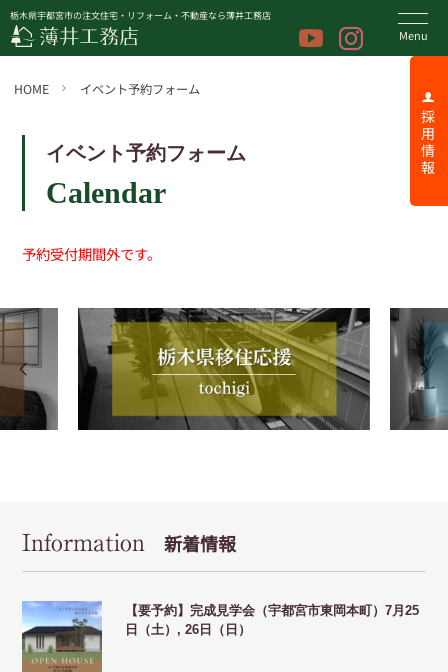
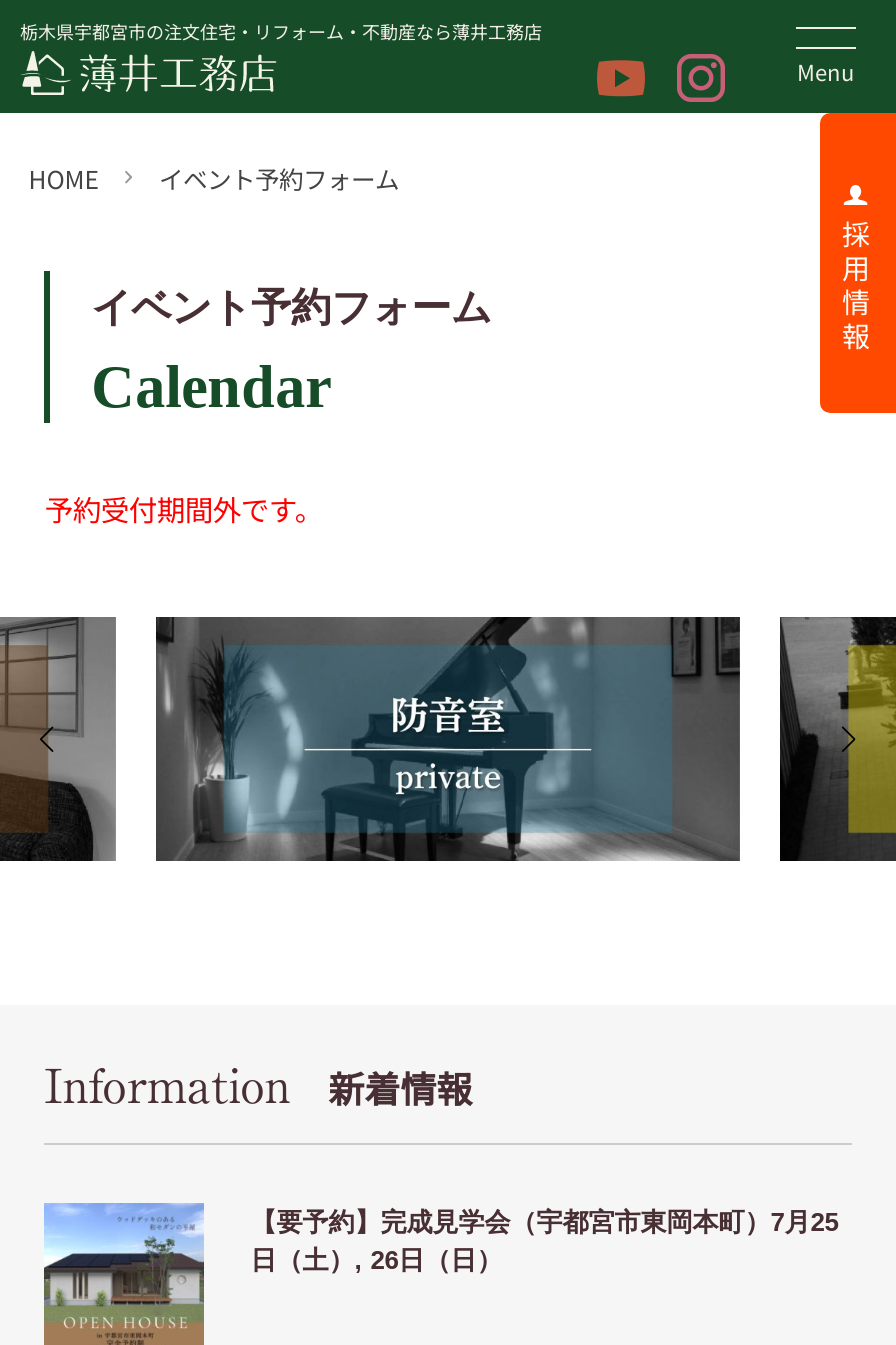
[79,308,370,430] [image] -> [156,617,740,861] [image]
[390,308,445,430] [image] -> [782,617,890,859] [image]

